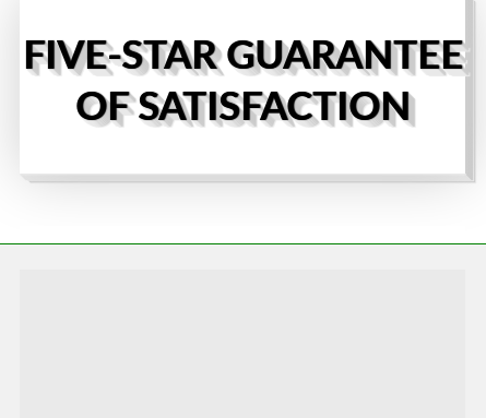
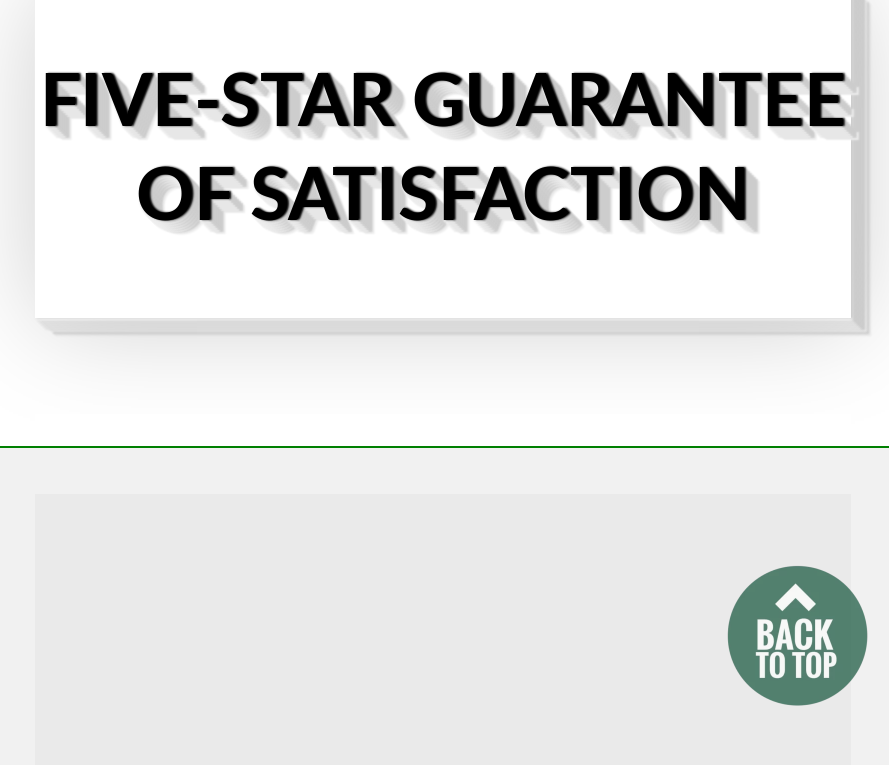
none -> [727,564,869,708] [image]

